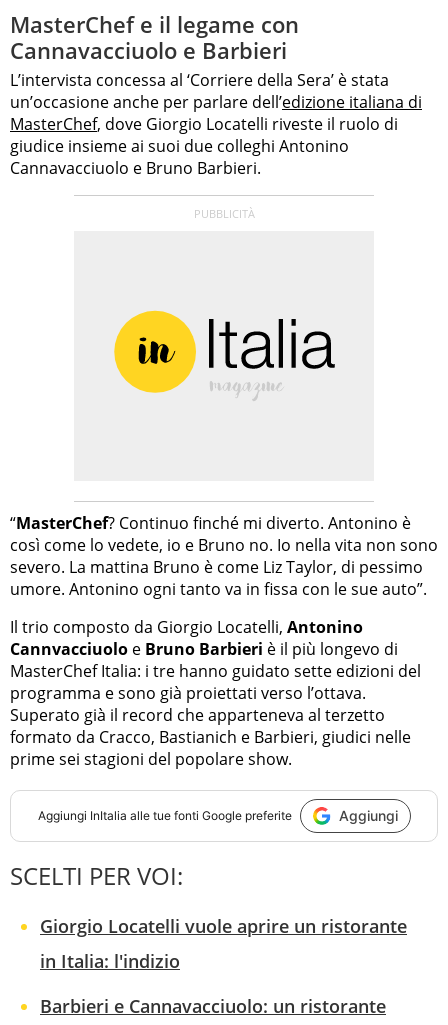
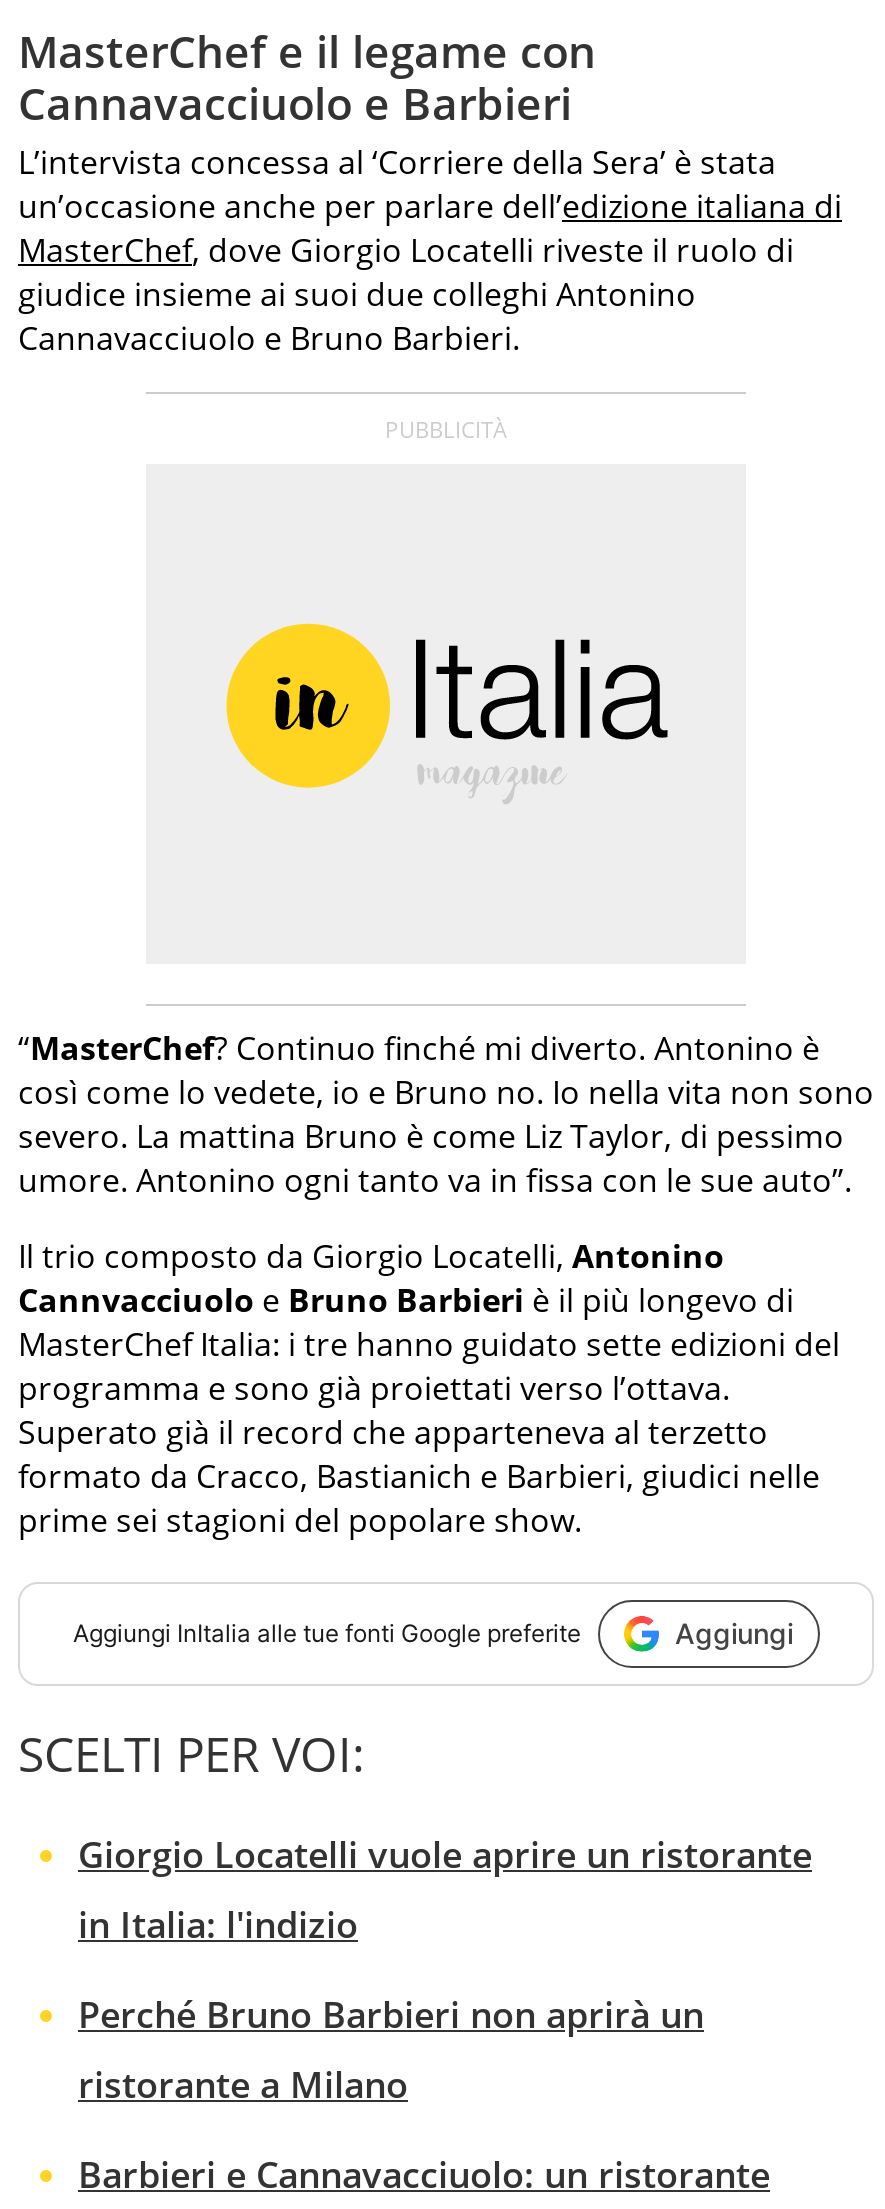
none -> [78,1989,704,2107] Perché Bruno Barbieri non aprirà un | ristorante a Milano

